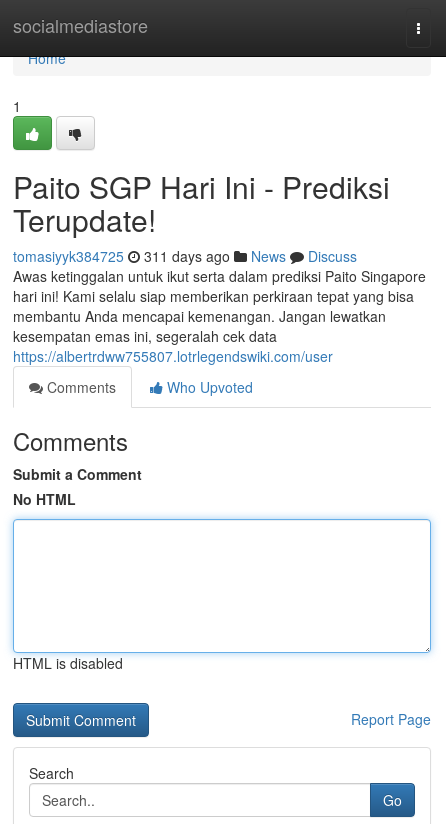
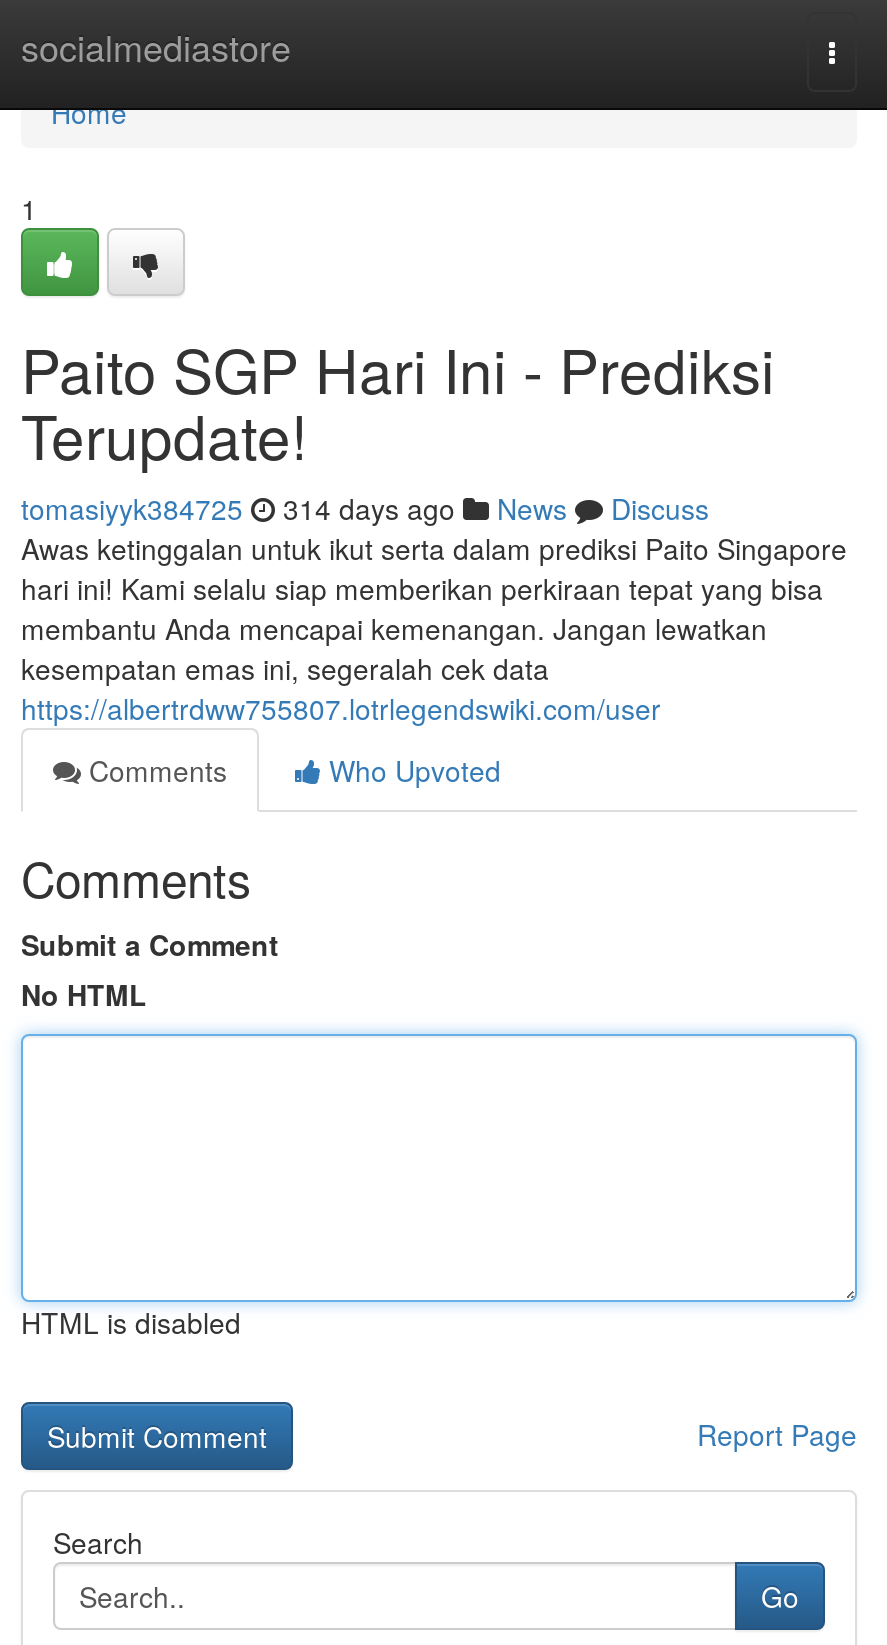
[13,246,357,266] tomasiyyk384725 311 days ago News Discuss -> [21,488,709,528] tomasiyyk384725 314 days ago News Discuss

